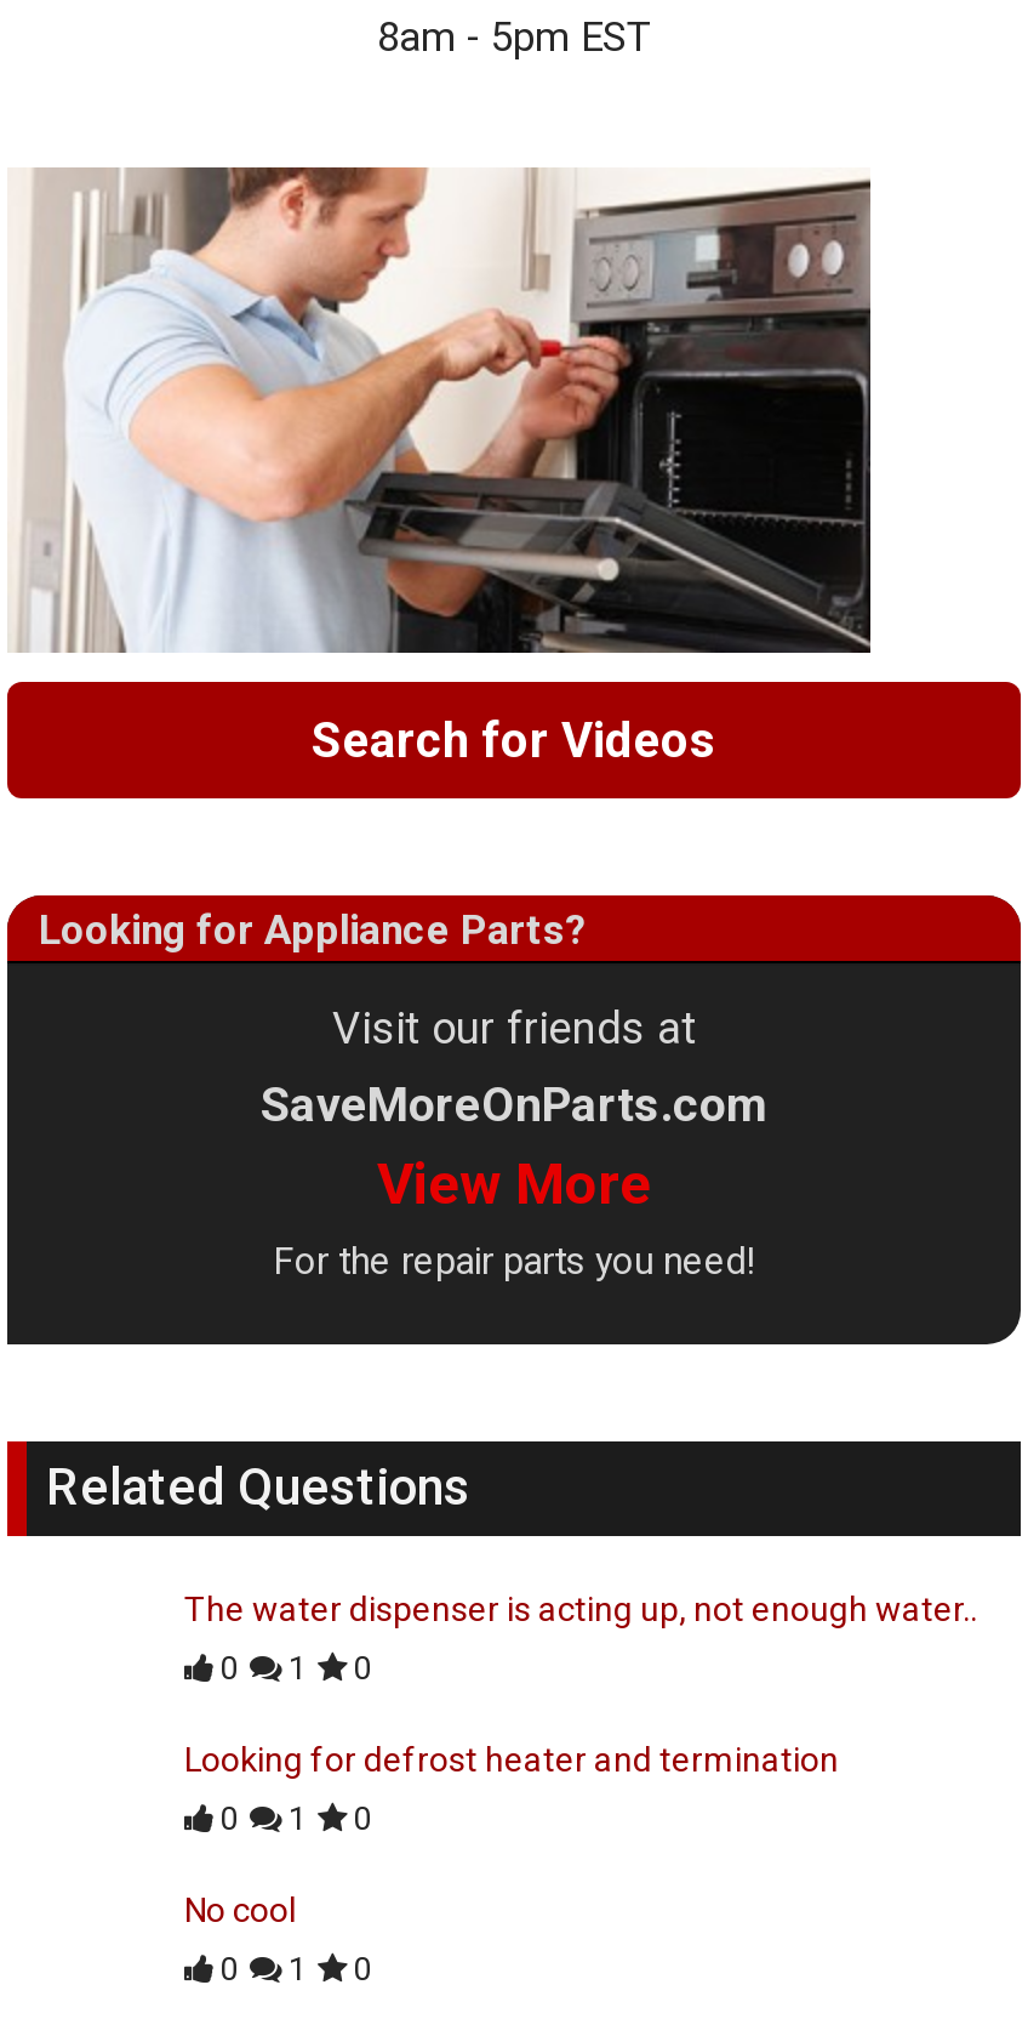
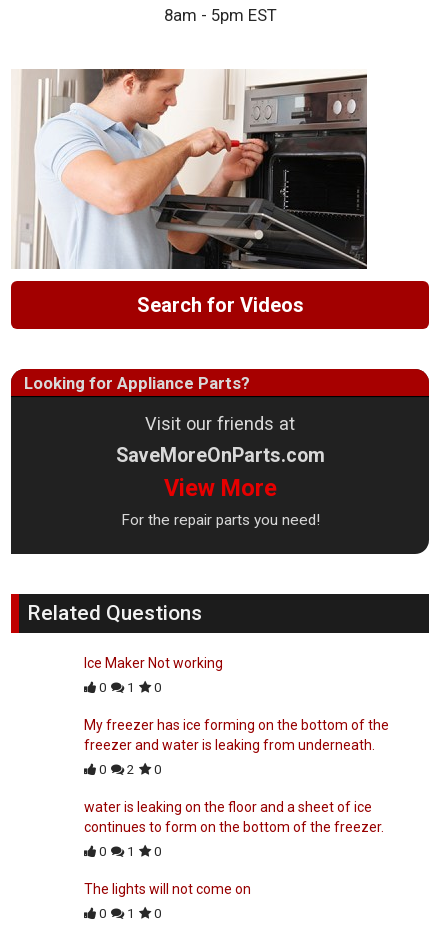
[184,1590,977,1629] The water dispenser is acting up, not enough water.. -> [84,655,223,671] Ice Maker Not working
[184,1741,839,1780] Looking for defrost heater and termination -> [84,717,389,835] My freezer has ice forming on the bottom of the | freezer and water is leaking from underneath. | 0 | 2 | 0 | water is leaking on the floor and a sheet of ice | continues to form on the bottom of the freezer.
[184,1891,296,1930] No cool -> [84,881,251,897] The lights will not come on

